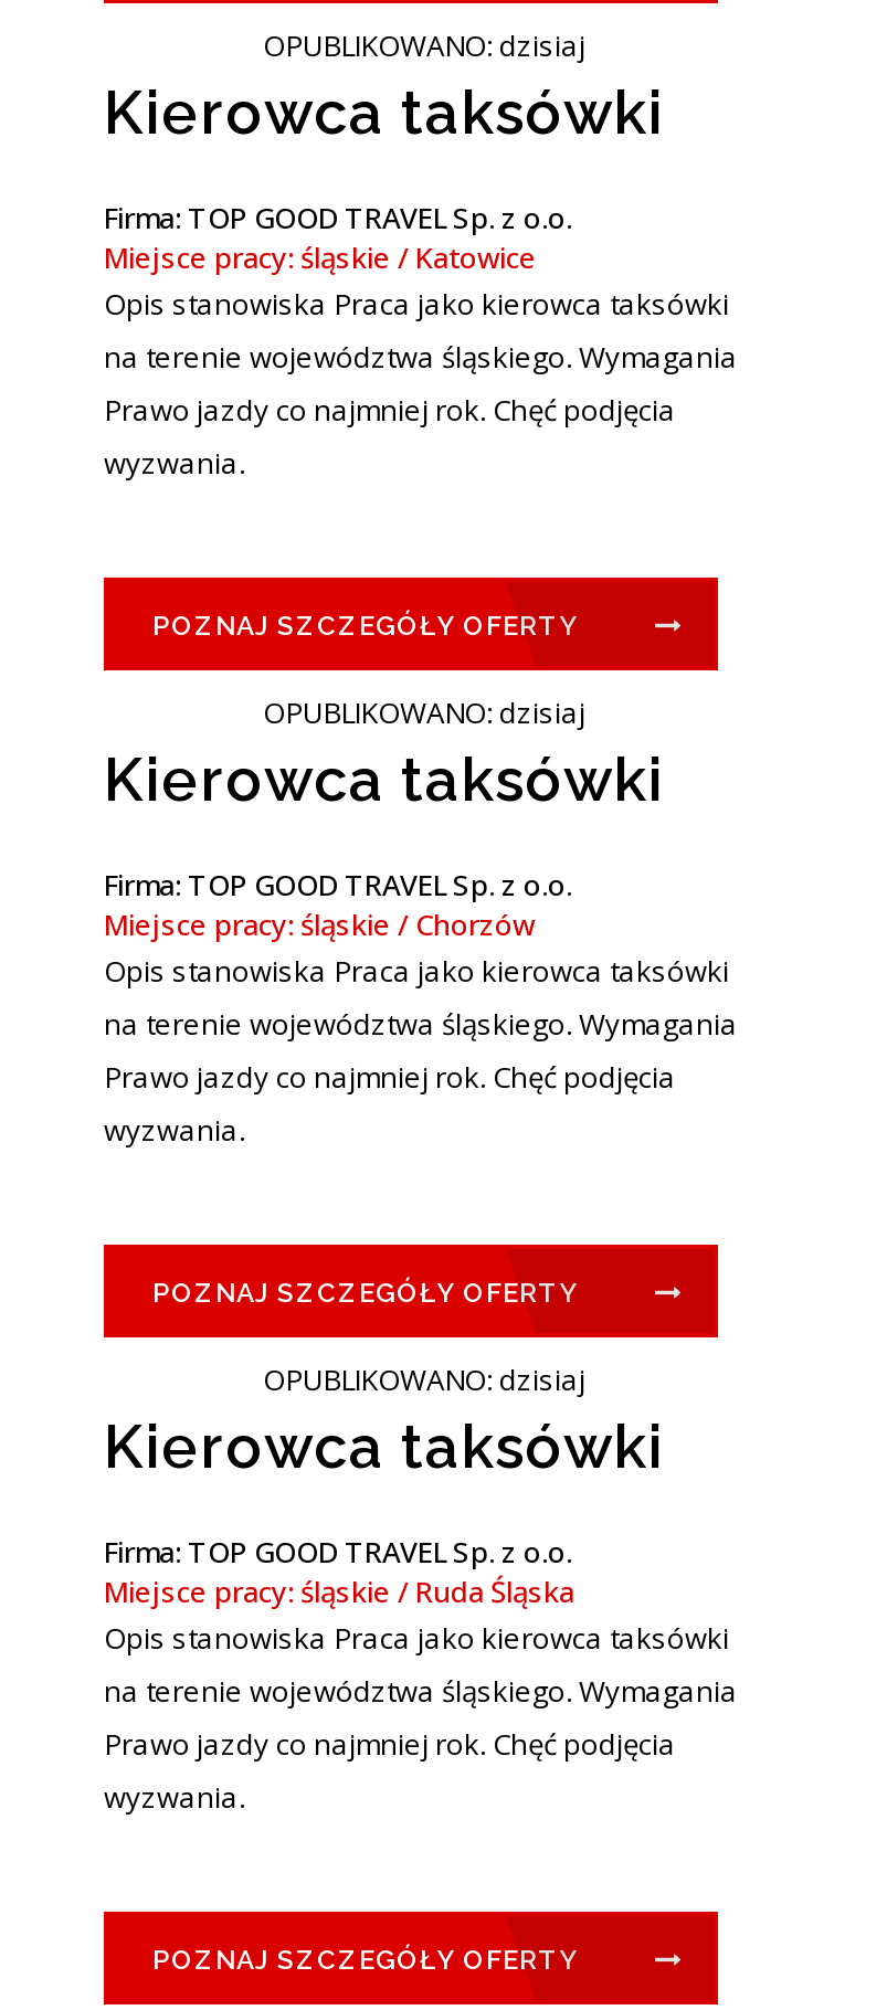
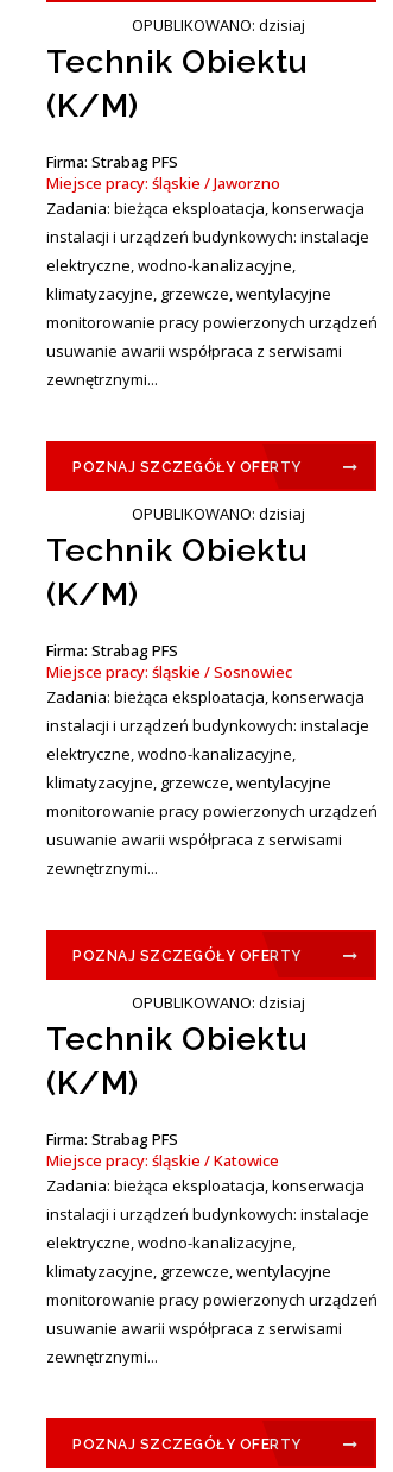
[104,78,664,147] Kierowca taksówki -> [46,43,307,124] Technik Obiektu | (K/M)
[104,198,738,483] Firma: TOP GOOD TRAVEL Sp. z o.o. | Opis stanowiska Praca jako kierowca taksówki | na terenie województwa śląskiego. Wymagania | Prawo jazdy co najmniej rok. Chęć podjęcia | wyzwania. -> [46,151,378,390] Firma: Strabag PFS | Miejsce pracy: śląskie / Jaworzno | Zadania: bieżąca eksploatacja, konserwacja | instalacji i urządzeń budynkowych: instalacje | elektryczne, wodno-kanalizacyjne, | klimatyzacyjne, grzewcze, wentylacyjne | monitorowanie pracy powierzonych urządzeń | usuwanie awarii współpraca z serwisami | zewnętrznymi...
moved [104,237,537,277] -> [46,1150,279,1171]: Miejsce pracy: śląskie / Katowice
[104,745,664,814] Kierowca taksówki -> [46,531,307,612] Technik Obiektu | (K/M)
[104,865,738,1150] Firma: TOP GOOD TRAVEL Sp. z o.o. | Miejsce pracy: śląskie / Chorzów | Opis stanowiska Praca jako kierowca taksówki | na terenie województwa śląskiego. Wymagania | Prawo jazdy co najmniej rok. Chęć podjęcia | wyzwania. -> [46,640,378,879] Firma: Strabag PFS | Miejsce pracy: śląskie / Sosnowiec | Zadania: bieżąca eksploatacja, konserwacja | instalacji i urządzeń budynkowych: instalacje | elektryczne, wodno-kanalizacyjne, | klimatyzacyjne, grzewcze, wentylacyjne | monitorowanie pracy powierzonych urządzeń | usuwanie awarii współpraca z serwisami | zewnętrznymi...
[104,1413,664,1481] Kierowca taksówki -> [46,1020,307,1101] Technik Obiektu | (K/M)
[104,1532,738,1817] Firma: TOP GOOD TRAVEL Sp. z o.o. | Miejsce pracy: śląskie / Ruda Śląska | Opis stanowiska Praca jako kierowca taksówki | na terenie województwa śląskiego. Wymagania | Prawo jazdy co najmniej rok. Chęć podjęcia | wyzwania. -> [46,1128,378,1367] Firma: Strabag PFS | Zadania: bieżąca eksploatacja, konserwacja | instalacji i urządzeń budynkowych: instalacje | elektryczne, wodno-kanalizacyjne, | klimatyzacyjne, grzewcze, wentylacyjne | monitorowanie pracy powierzonych urządzeń | usuwanie awarii współpraca z serwisami | zewnętrznymi...

